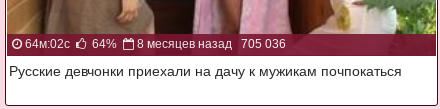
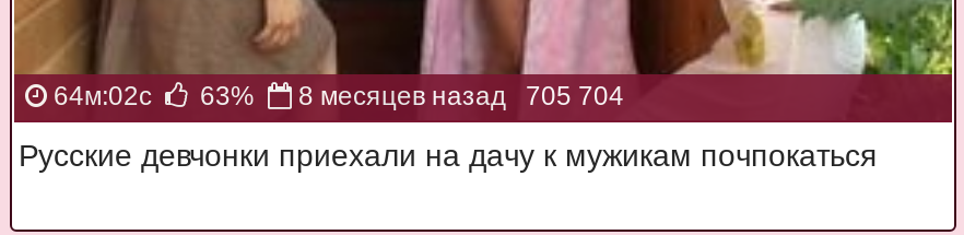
[89,37,120,51] 64% -> [193,81,261,112] 63%
[137,37,286,51] 8 месяцев назад 705 036 -> [298,81,624,112] 8 месяцев назад 705 704

